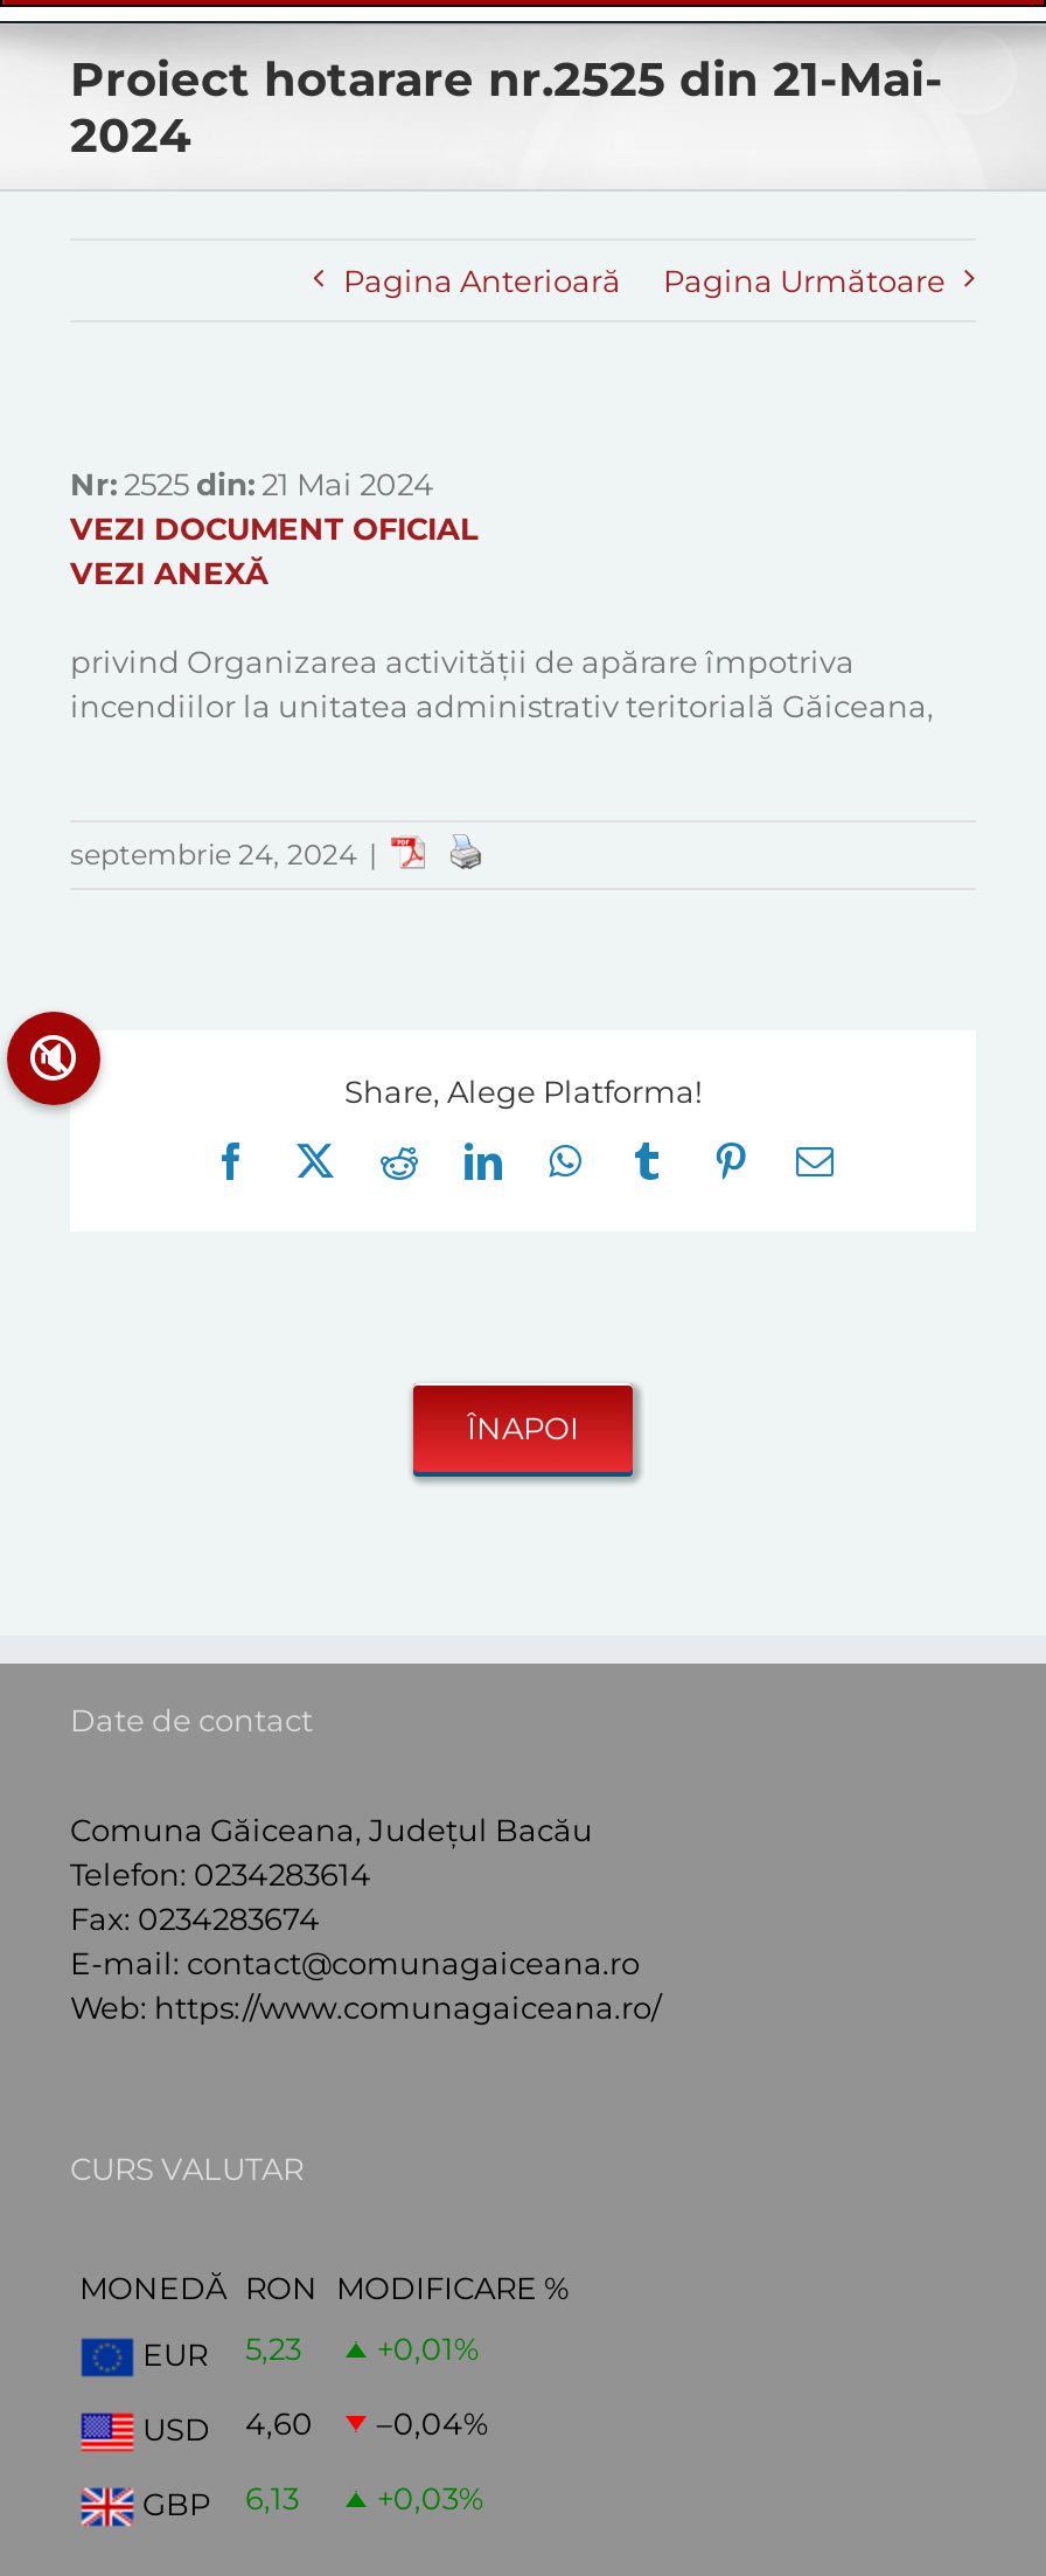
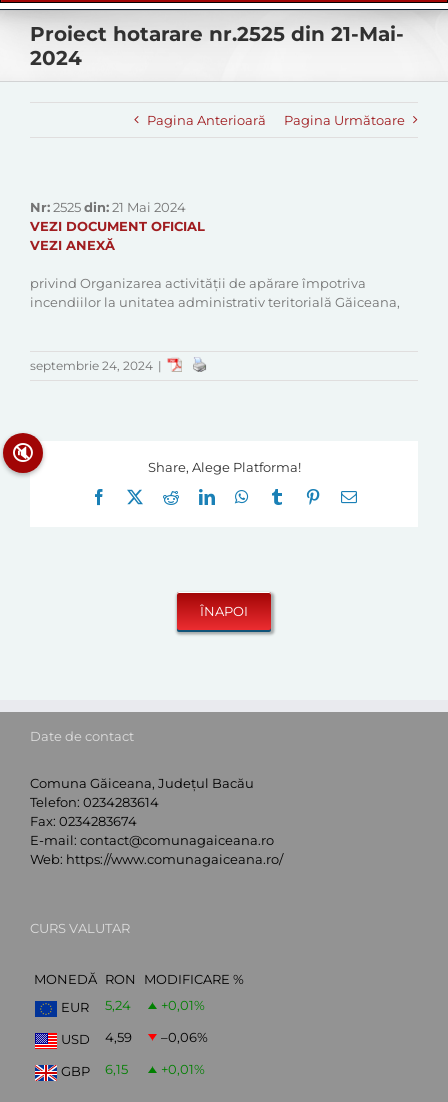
[245,2330,301,2367] 5,23 -> [105,997,131,1013] 5,24
[245,2405,313,2442] 4,60 -> [105,1029,132,1045] 4,59
[377,2405,489,2442] –0,04% -> [161,1029,208,1045] –0,06%
[135,2479,299,2522] GBP 6,13 -> [58,1061,128,1079] GBP 6,15
[377,2479,484,2517] +0,03% -> [161,1061,205,1077] +0,01%

